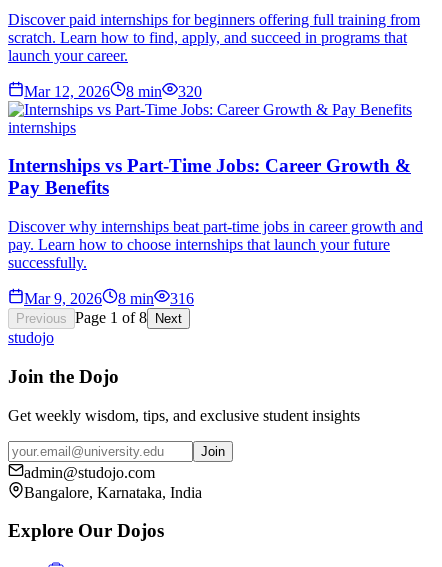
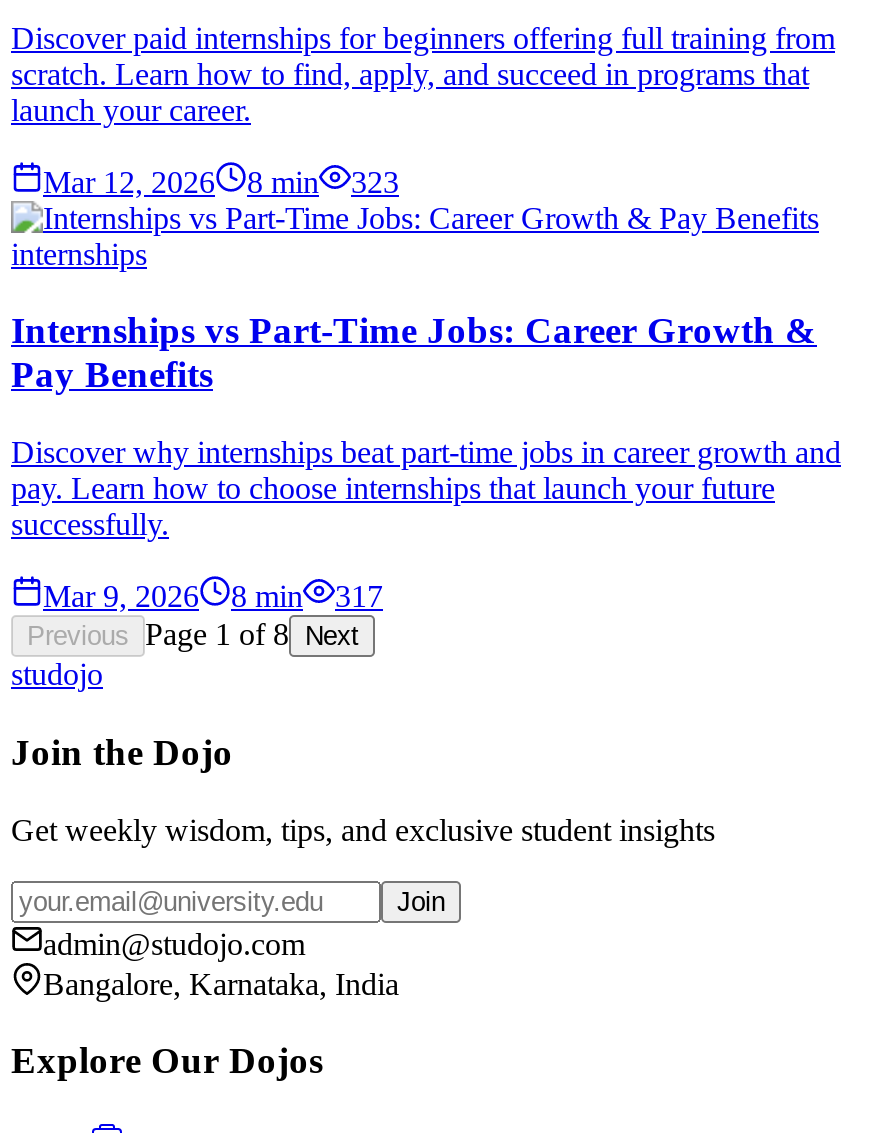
[24,83,202,100] Mar 12, 2026 8 min 320 -> [43,164,399,198] Mar 12, 2026 8 min 323
[24,290,194,307] Mar 9, 2026 8 min 316 -> [43,579,383,613] Mar 9, 2026 8 min 317

